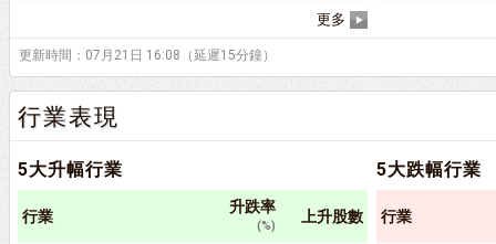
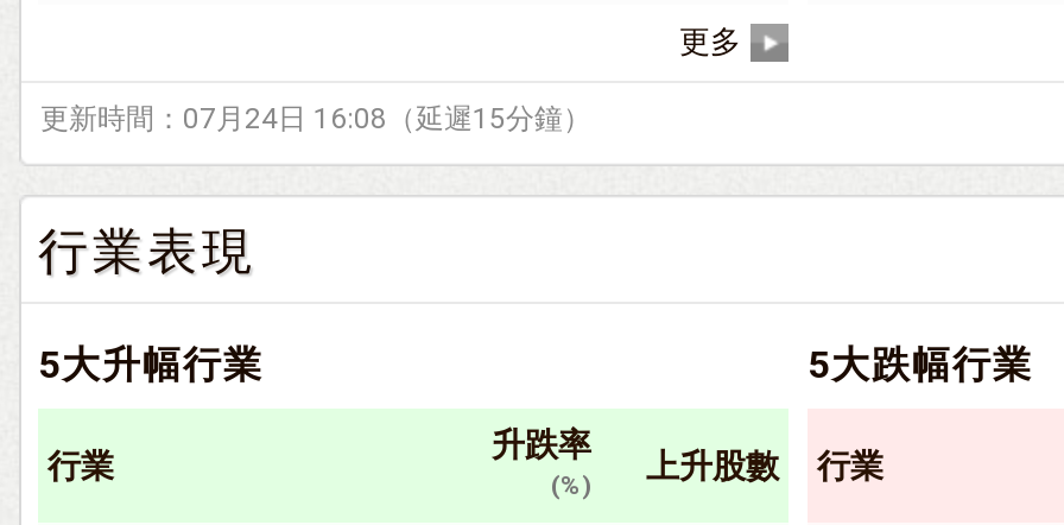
[19,47,276,63] 更新時間：07月21日 16:08（延遲15分鐘） -> [40,102,591,135] 更新時間：07月24日 16:08（延遲15分鐘）

